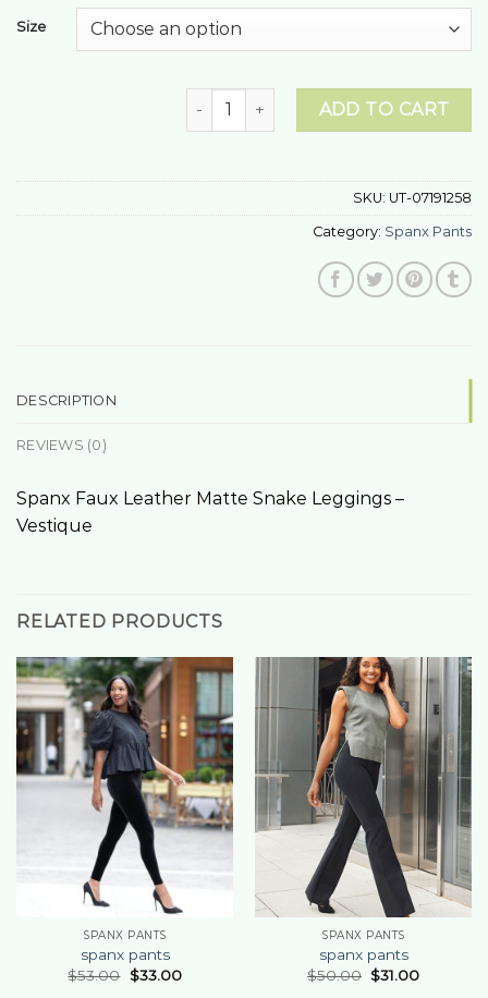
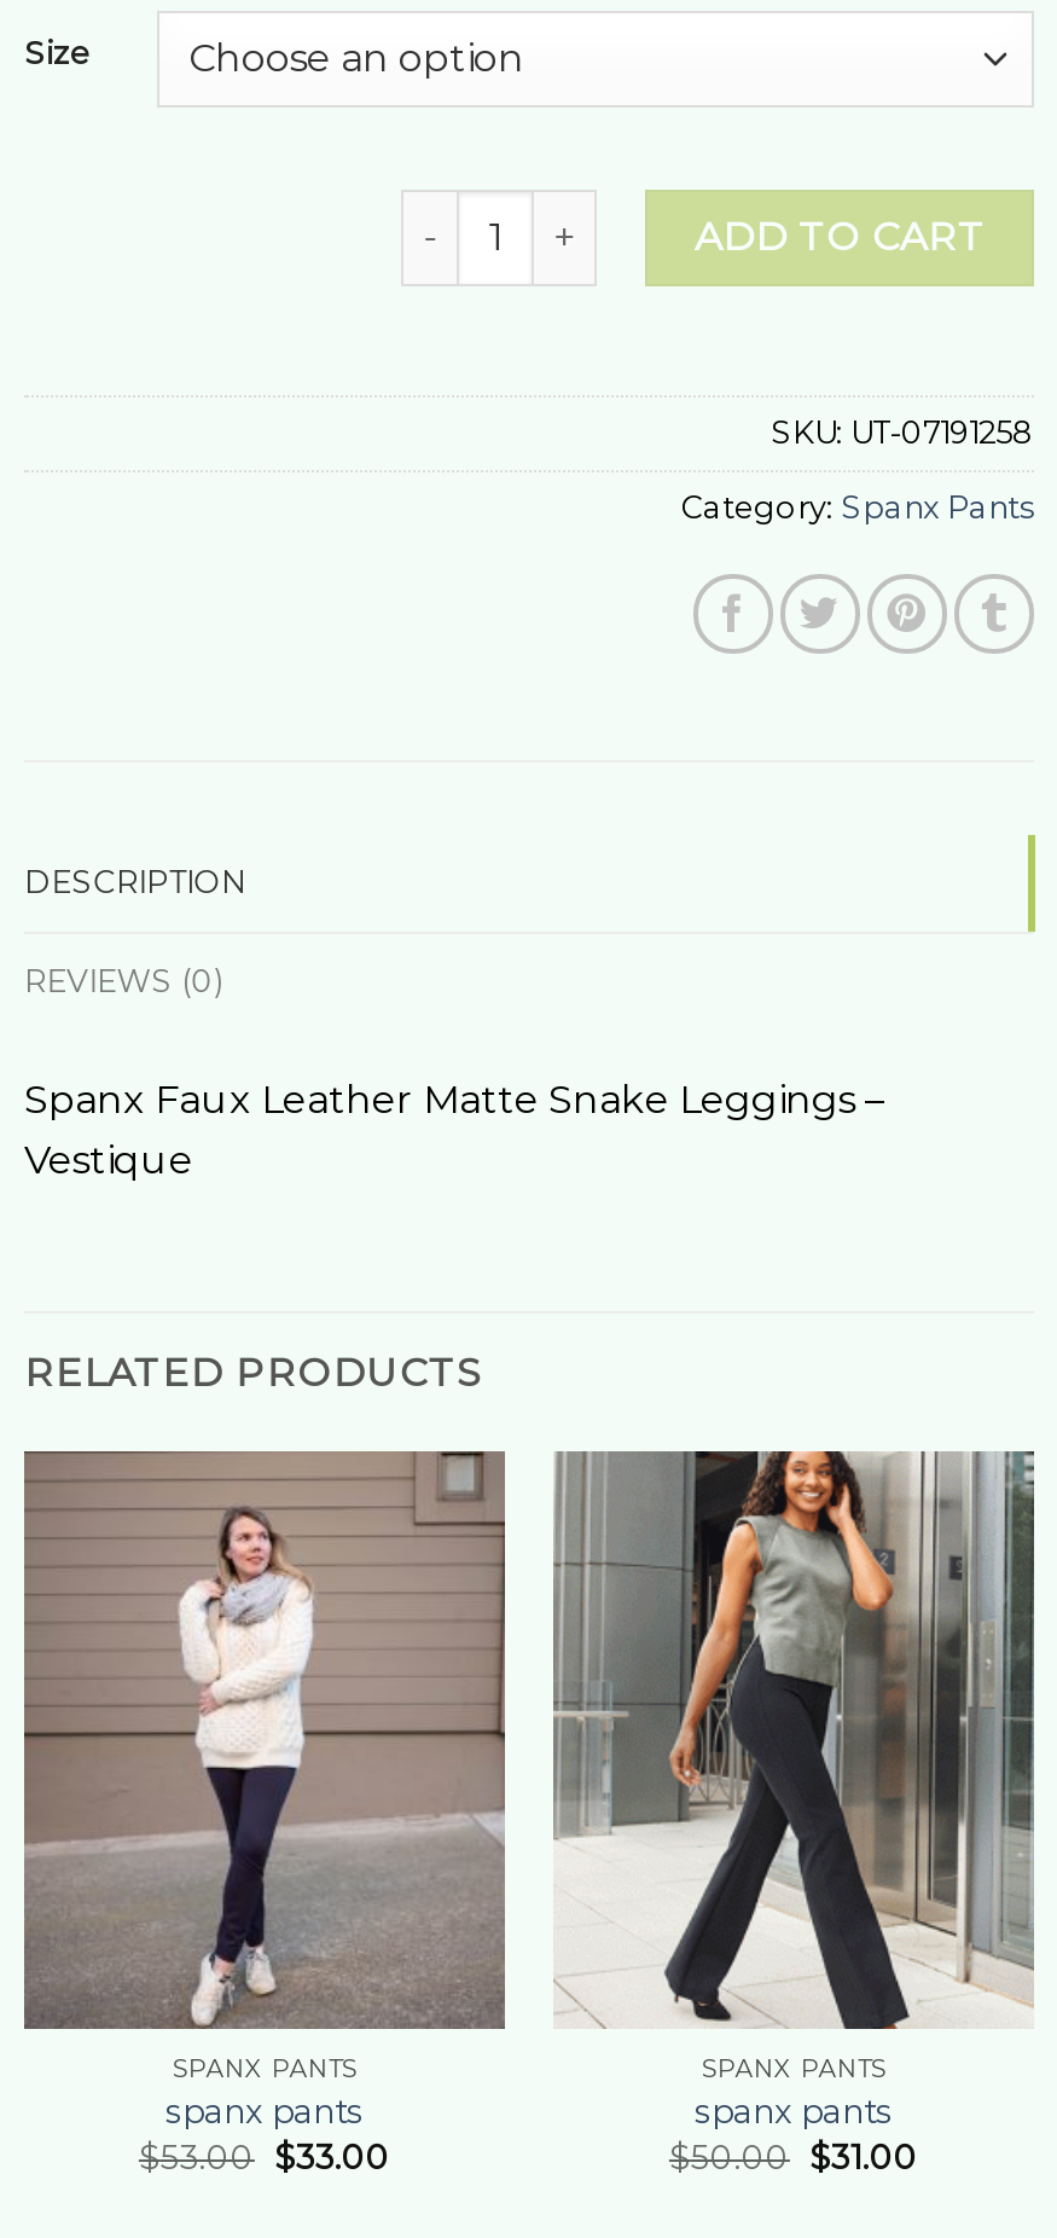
[15,656,234,917] [image] -> [22,1449,507,2031] [image]

